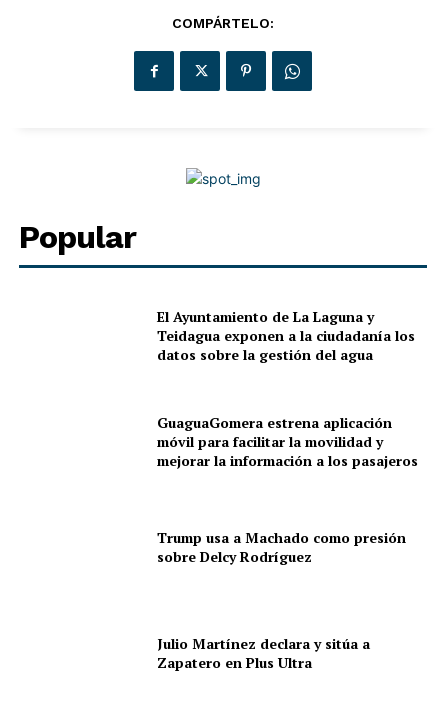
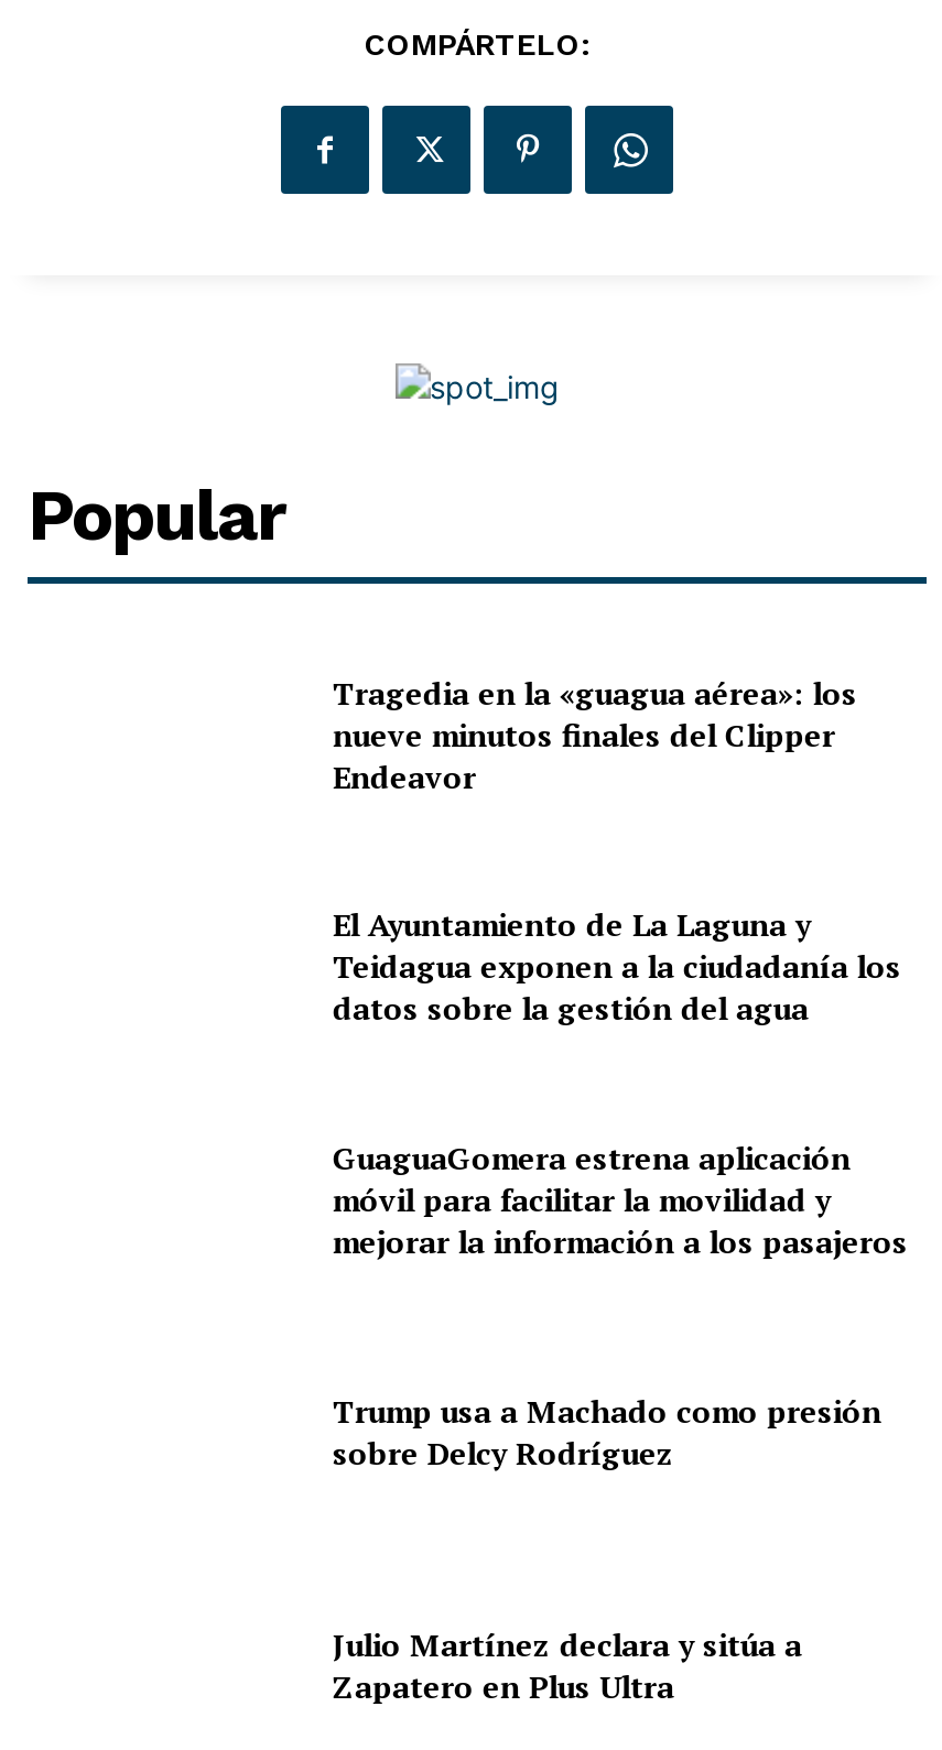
none -> [333,670,857,796] Tragedia en la «guagua aérea»: los | nueve minutos finales del Clipper | Endeavor

